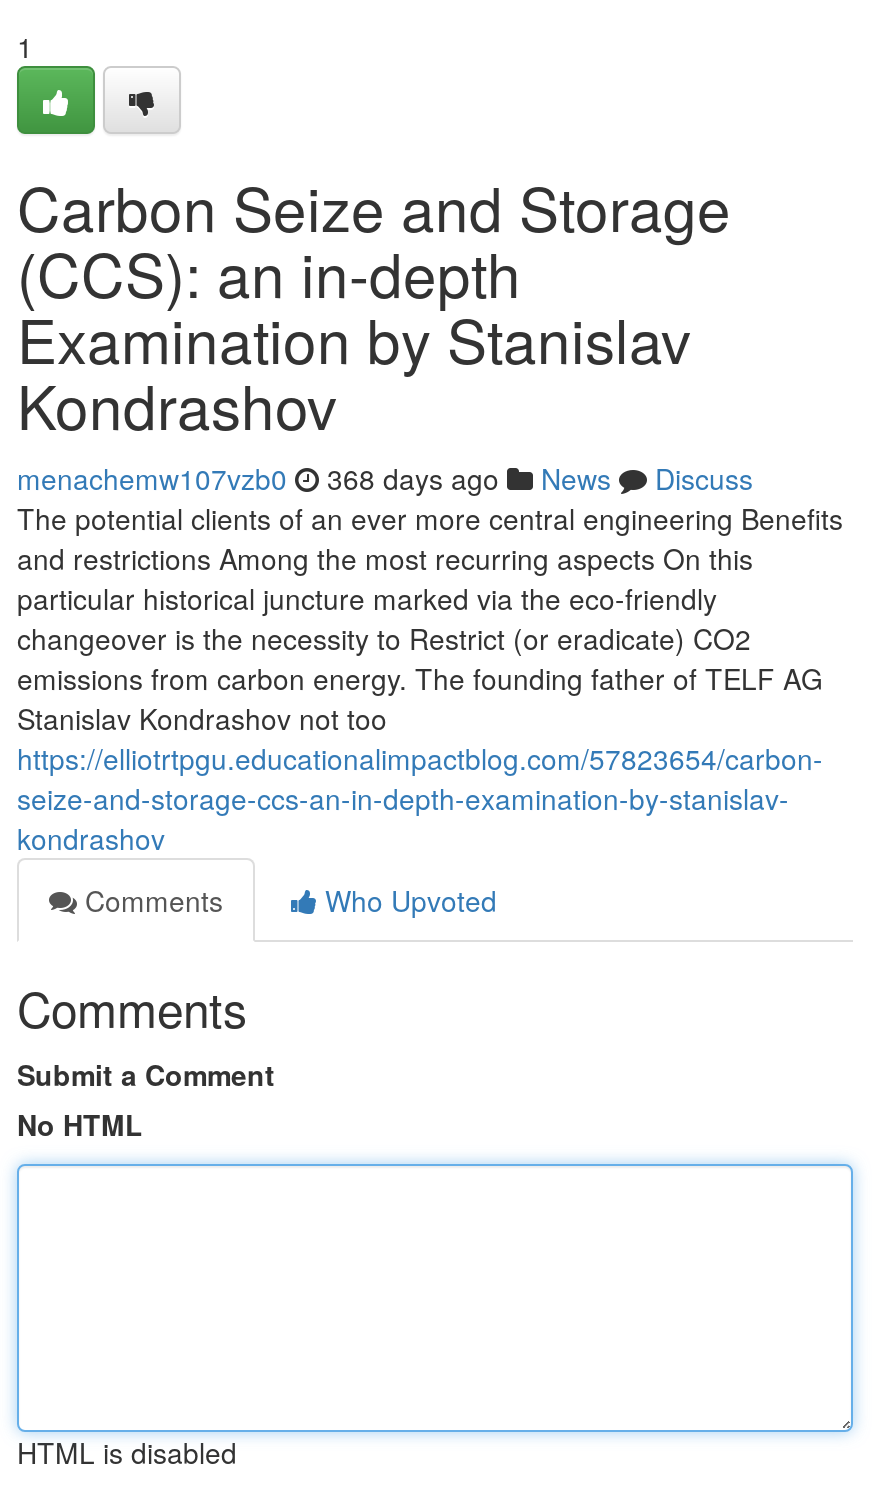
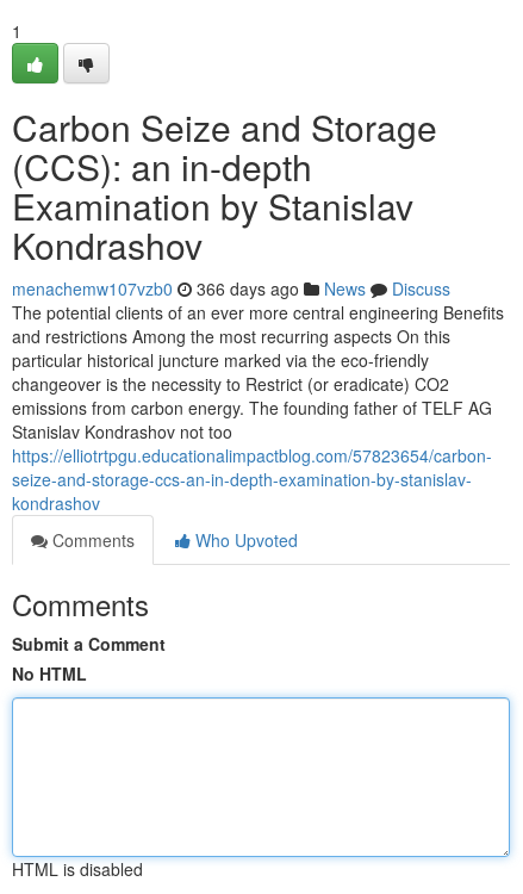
[17,458,753,498] menachemw107vzb0 368 days ago News Discuss -> [12,277,450,300] menachemw107vzb0 366 days ago News Discuss

